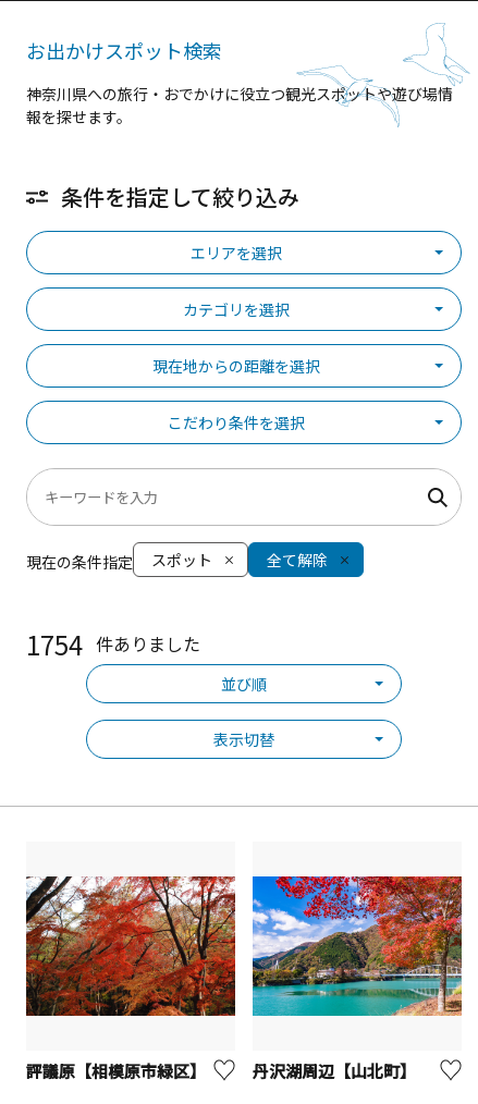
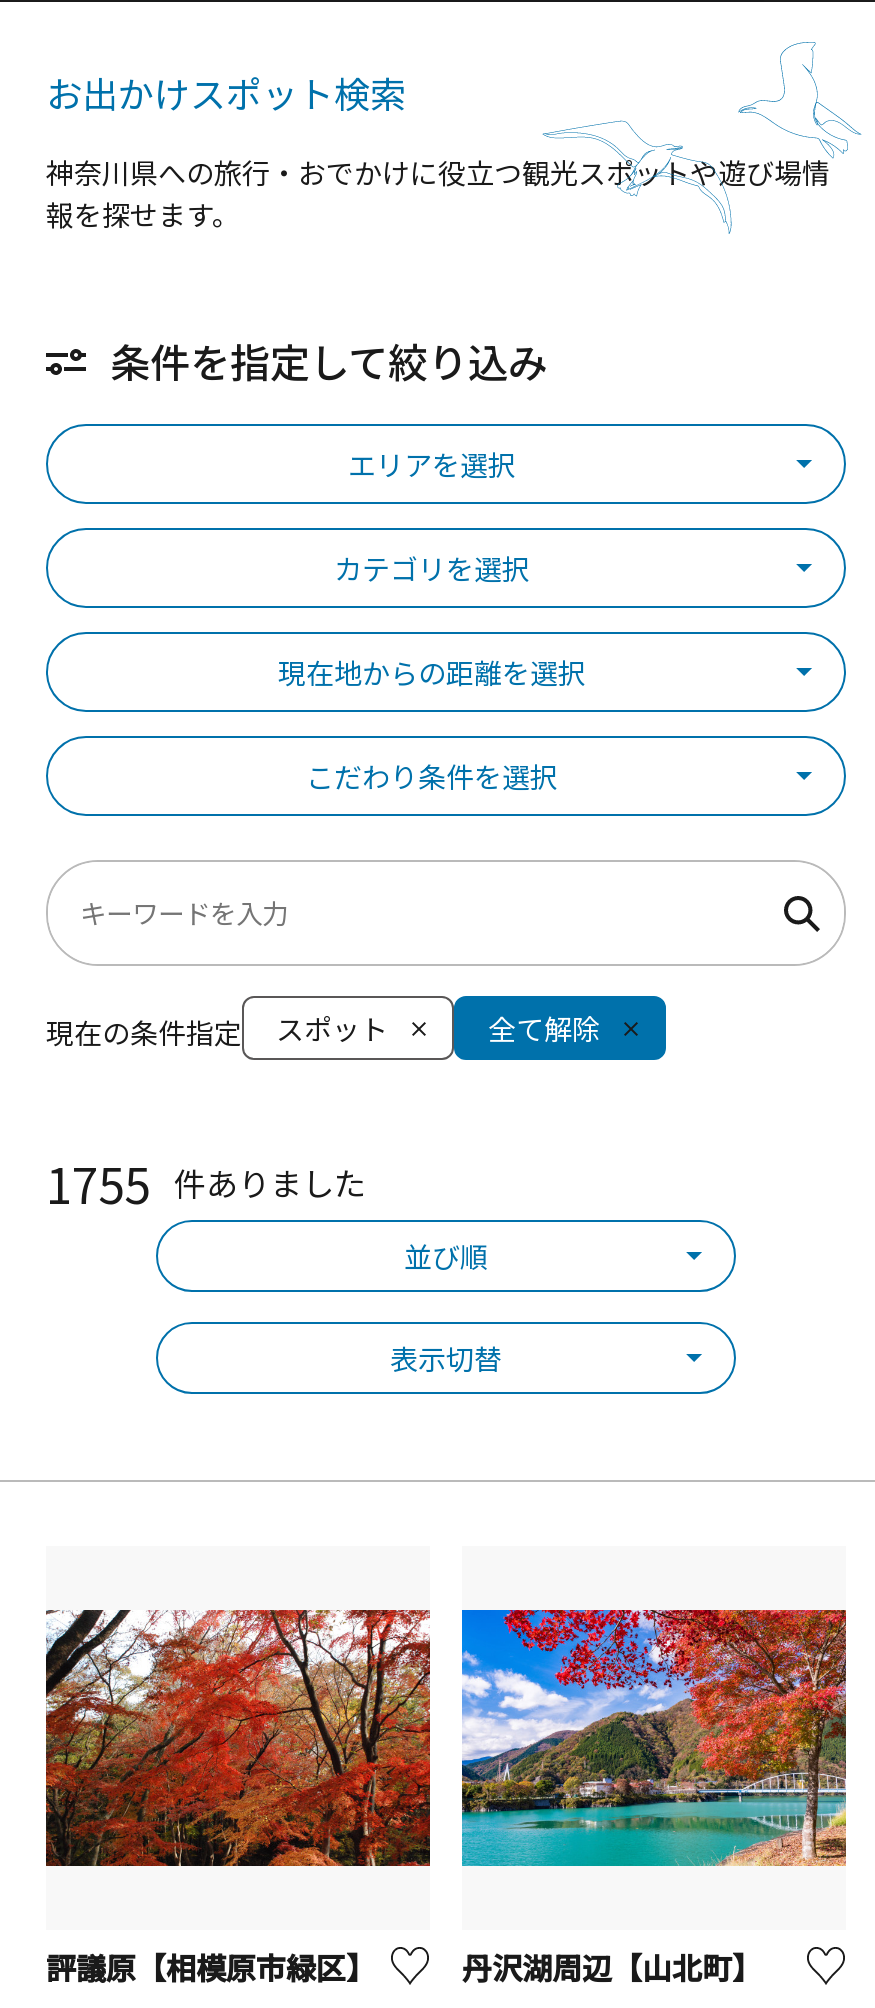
[26,625,200,663] 1754 件ありました -> [46,1148,366,1218] 1755 件ありました

